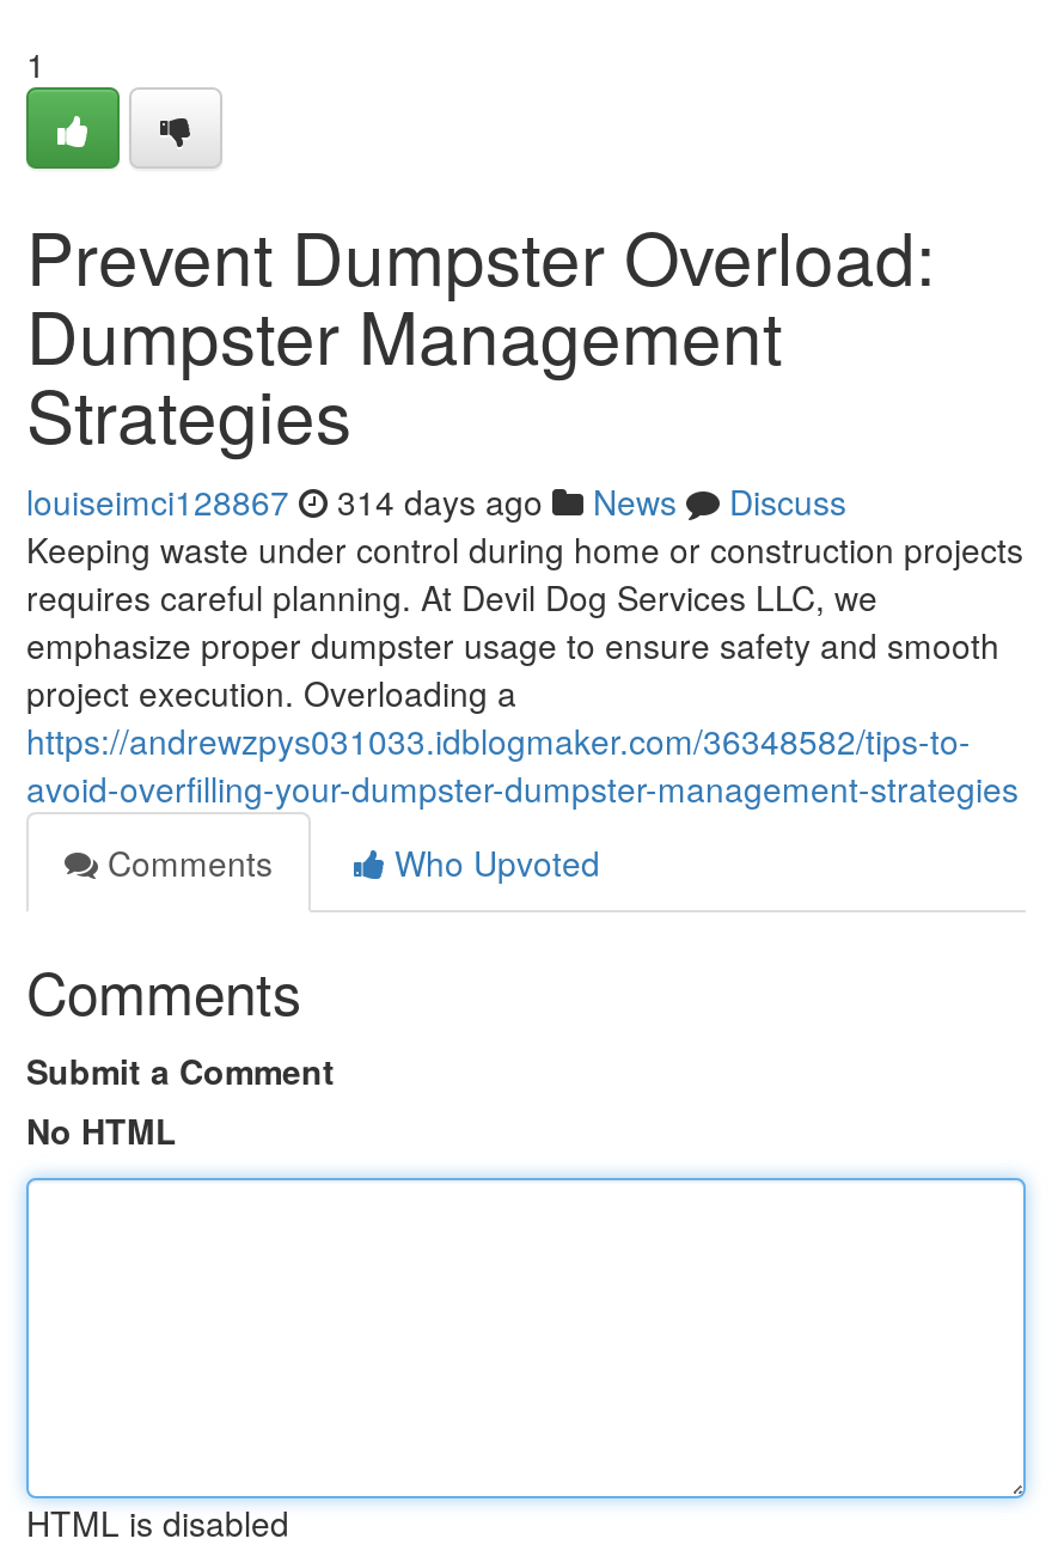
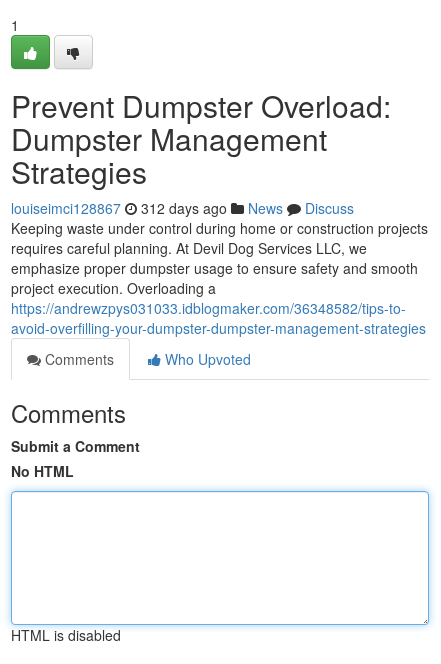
[26,477,846,525] louiseimci128867 314 days ago News Discuss -> [11,198,354,218] louiseimci128867 312 days ago News Discuss

